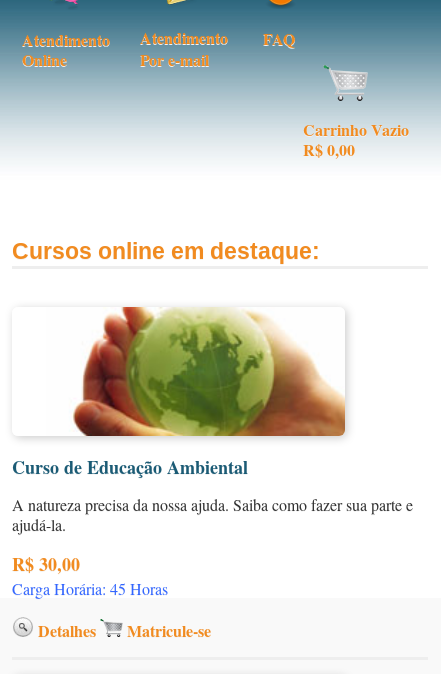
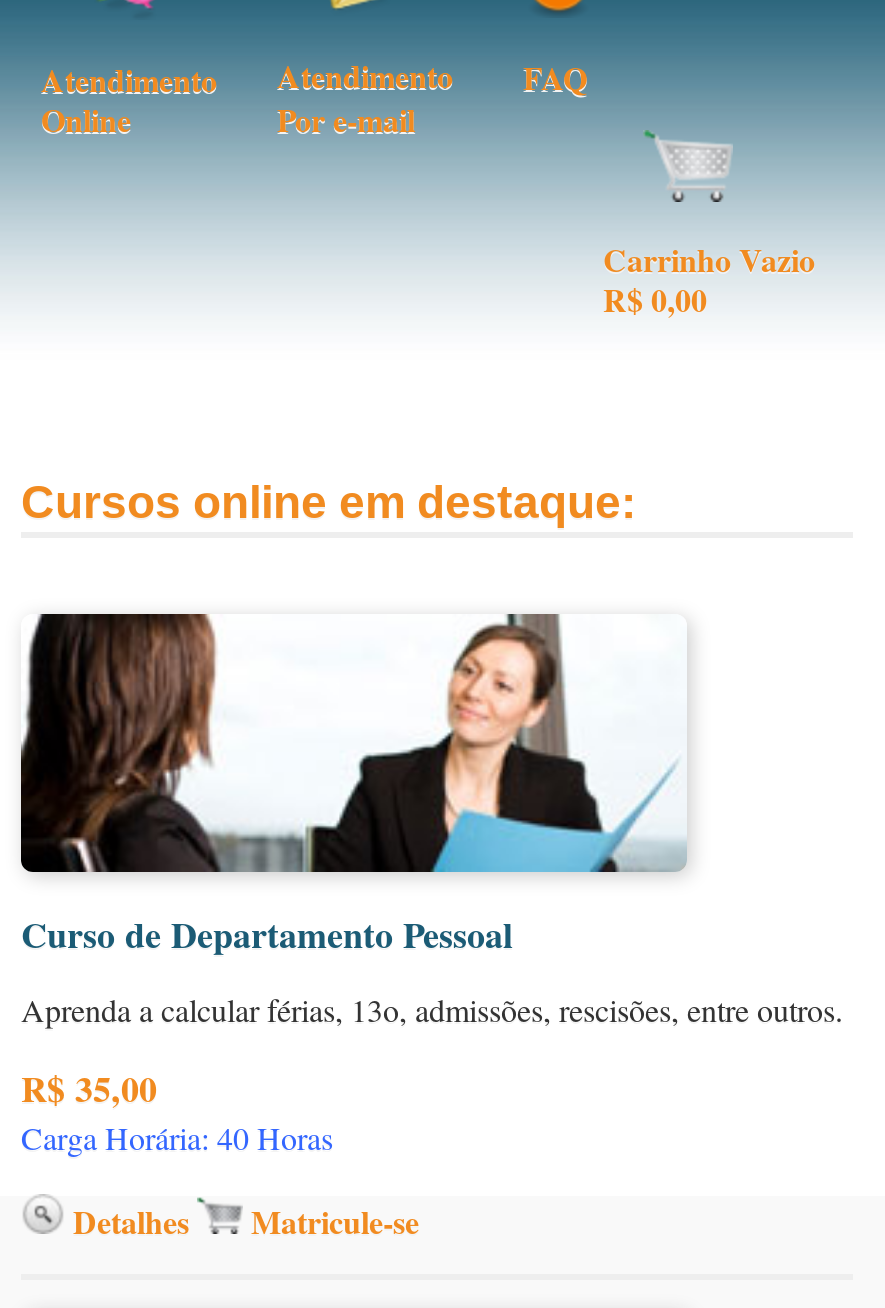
[12,306,346,480] [image] | Curso de Educação Ambiental -> [19,612,687,961] [image] | Curso de Departamento Pessoal
[12,494,413,535] A natureza precisa da nossa ajuda. Saiba como fazer sua parte e | ajudá-la. -> [21,989,843,1031] Aprenda a calcular férias, 13o, admissões, rescisões, entre outros.
[12,551,168,599] R$ 30,00 | Carga Horária: 45 Horas -> [21,1063,333,1159] R$ 35,00 | Carga Horária: 40 Horas

